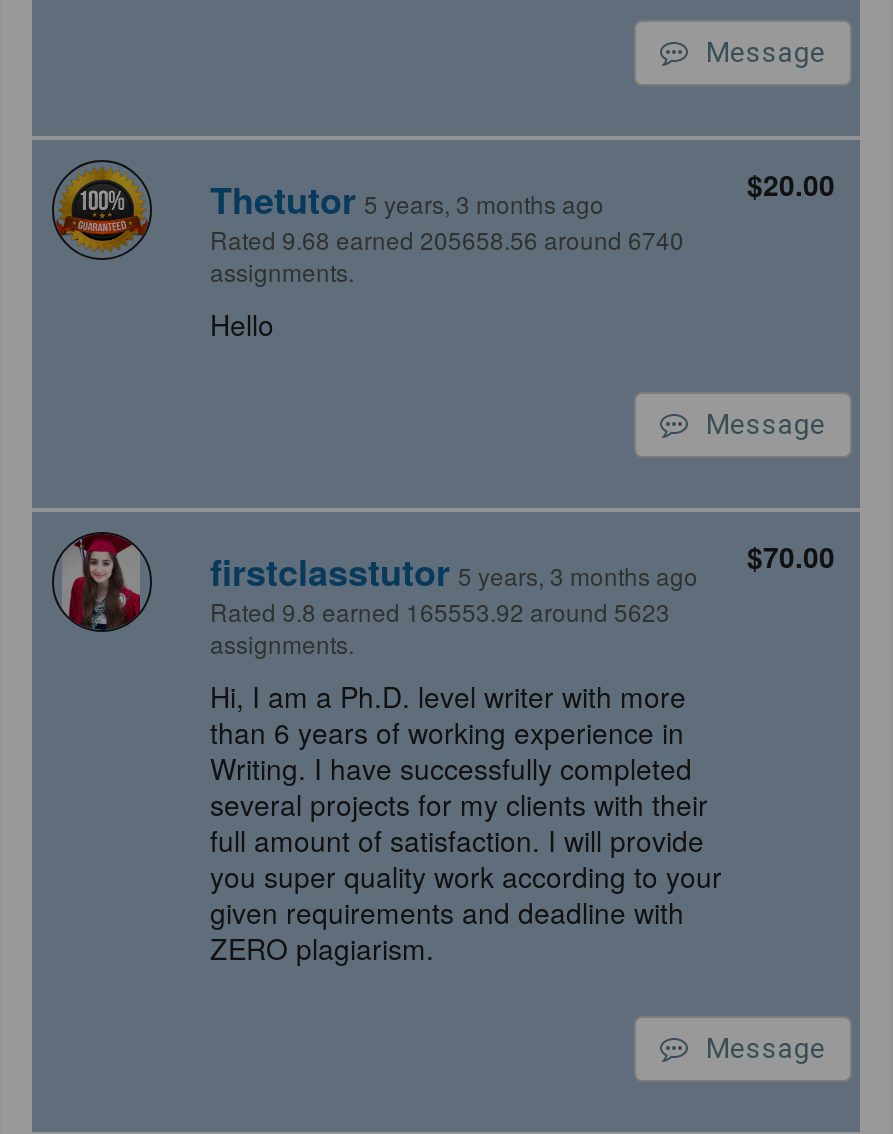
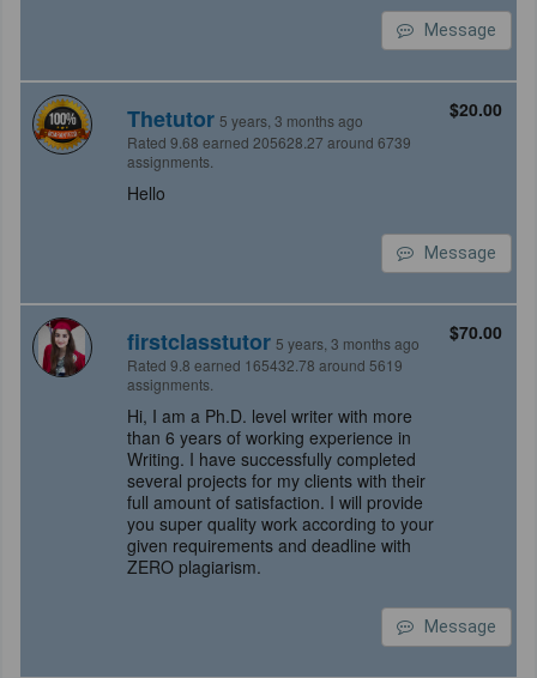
[210,222,684,256] Rated 9.68 earned 205658.56 around 6740 -> [127,132,411,152] Rated 9.68 earned 205628.27 around 6739
[210,594,670,628] Rated 9.8 earned 165553.92 around 5623 -> [127,355,403,375] Rated 9.8 earned 165432.78 around 5619

